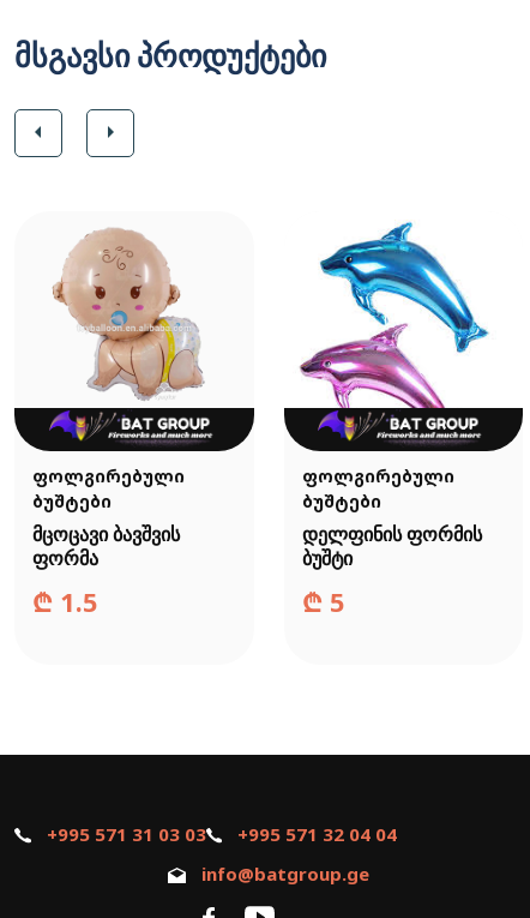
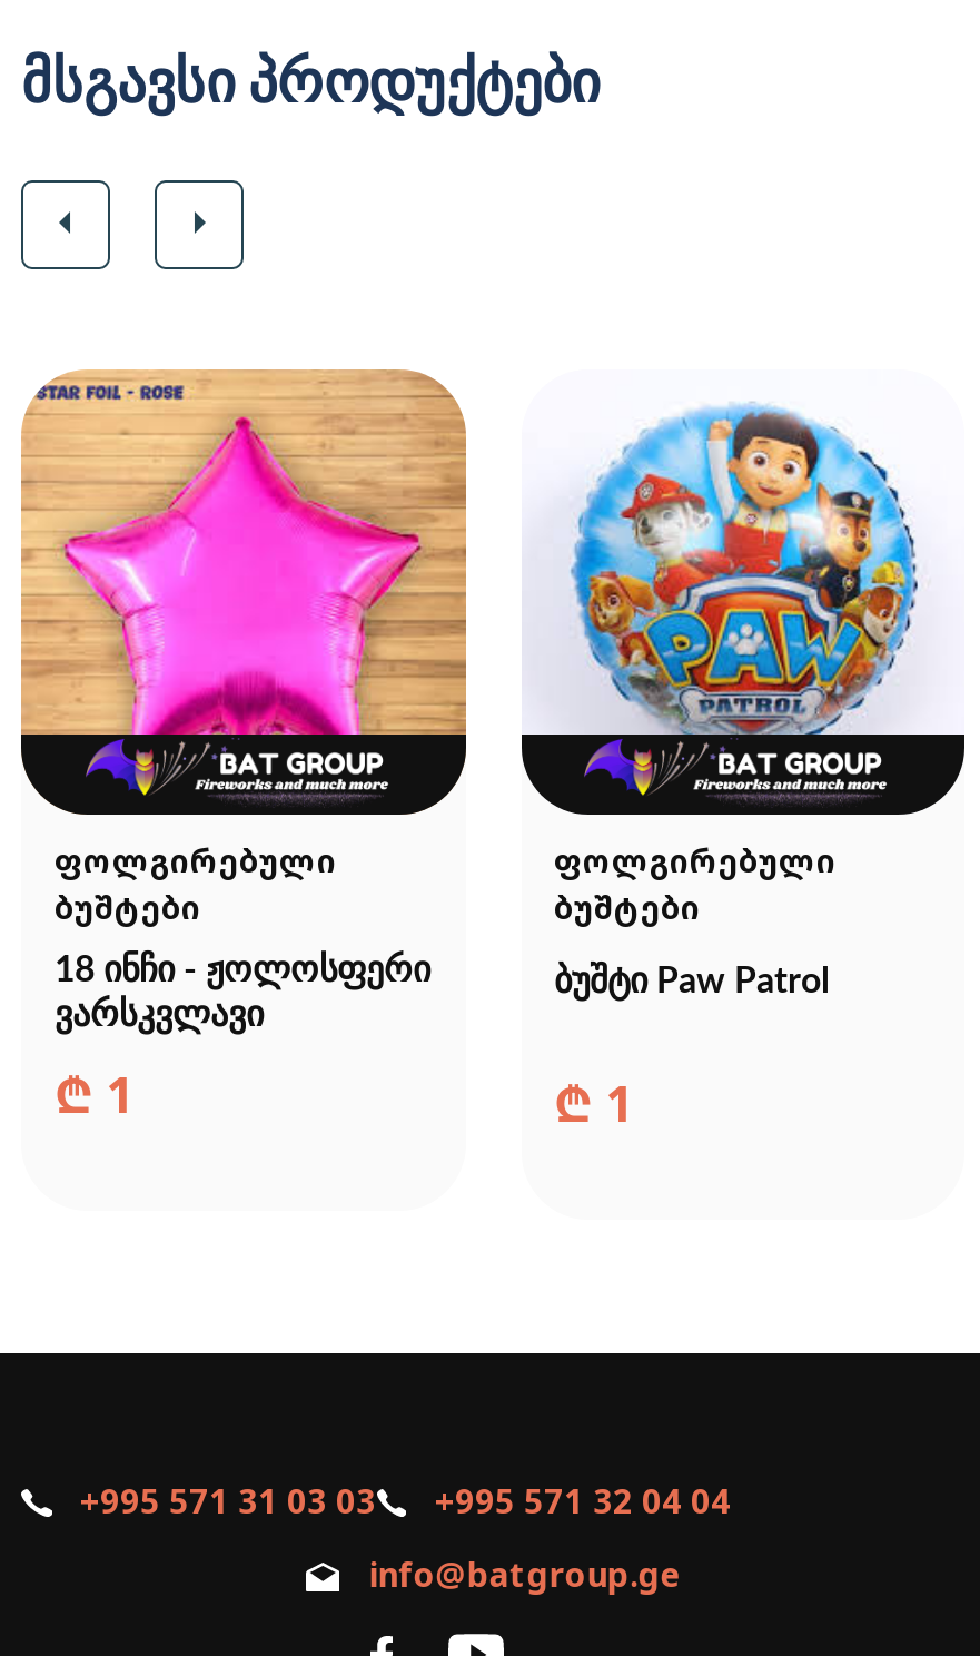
[14,211,254,409] [image] -> [19,367,468,737] [image]
[294,221,498,409] [image] -> [533,392,922,737] [image]
[32,525,180,619] მცოცავი ბავშვის | ფორმა | ₾ 1.5 -> [55,952,430,1125] 18 ინჩი - ჟოლოსფერი | ვარსკვლავი | ₾ 1
[302,525,481,619] დელფინის ფორმის | ბუშტი | ₾ 5 -> [554,963,830,1134] ბუშტი Paw Patrol | ₾ 1

